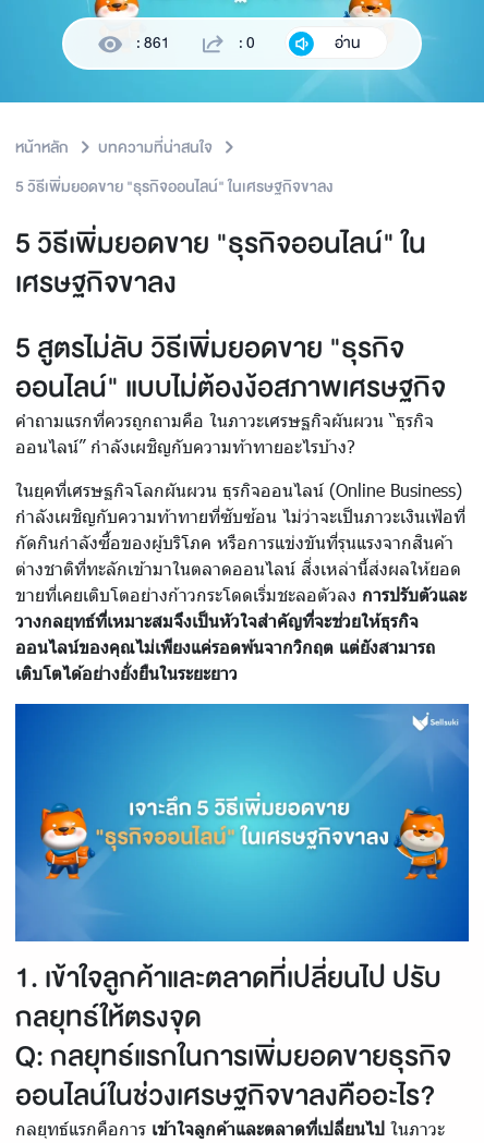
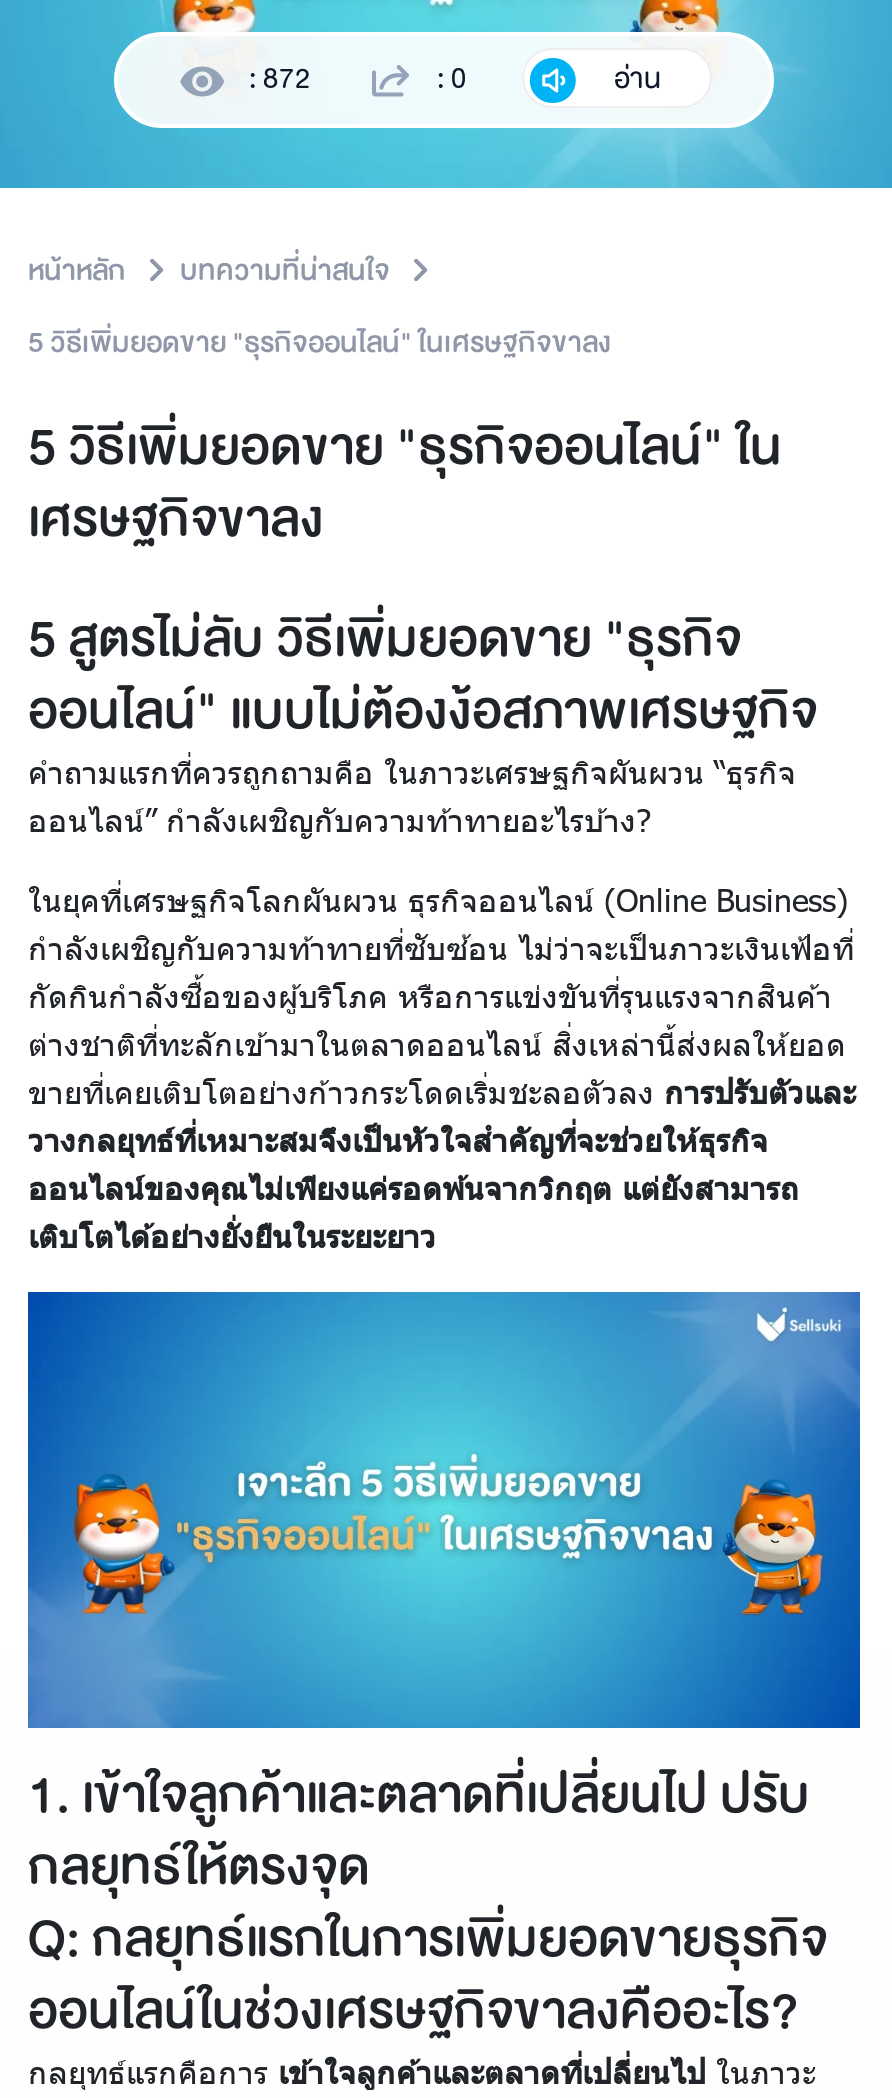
[132,29,170,55] : 861 -> [243,53,311,101] : 872

